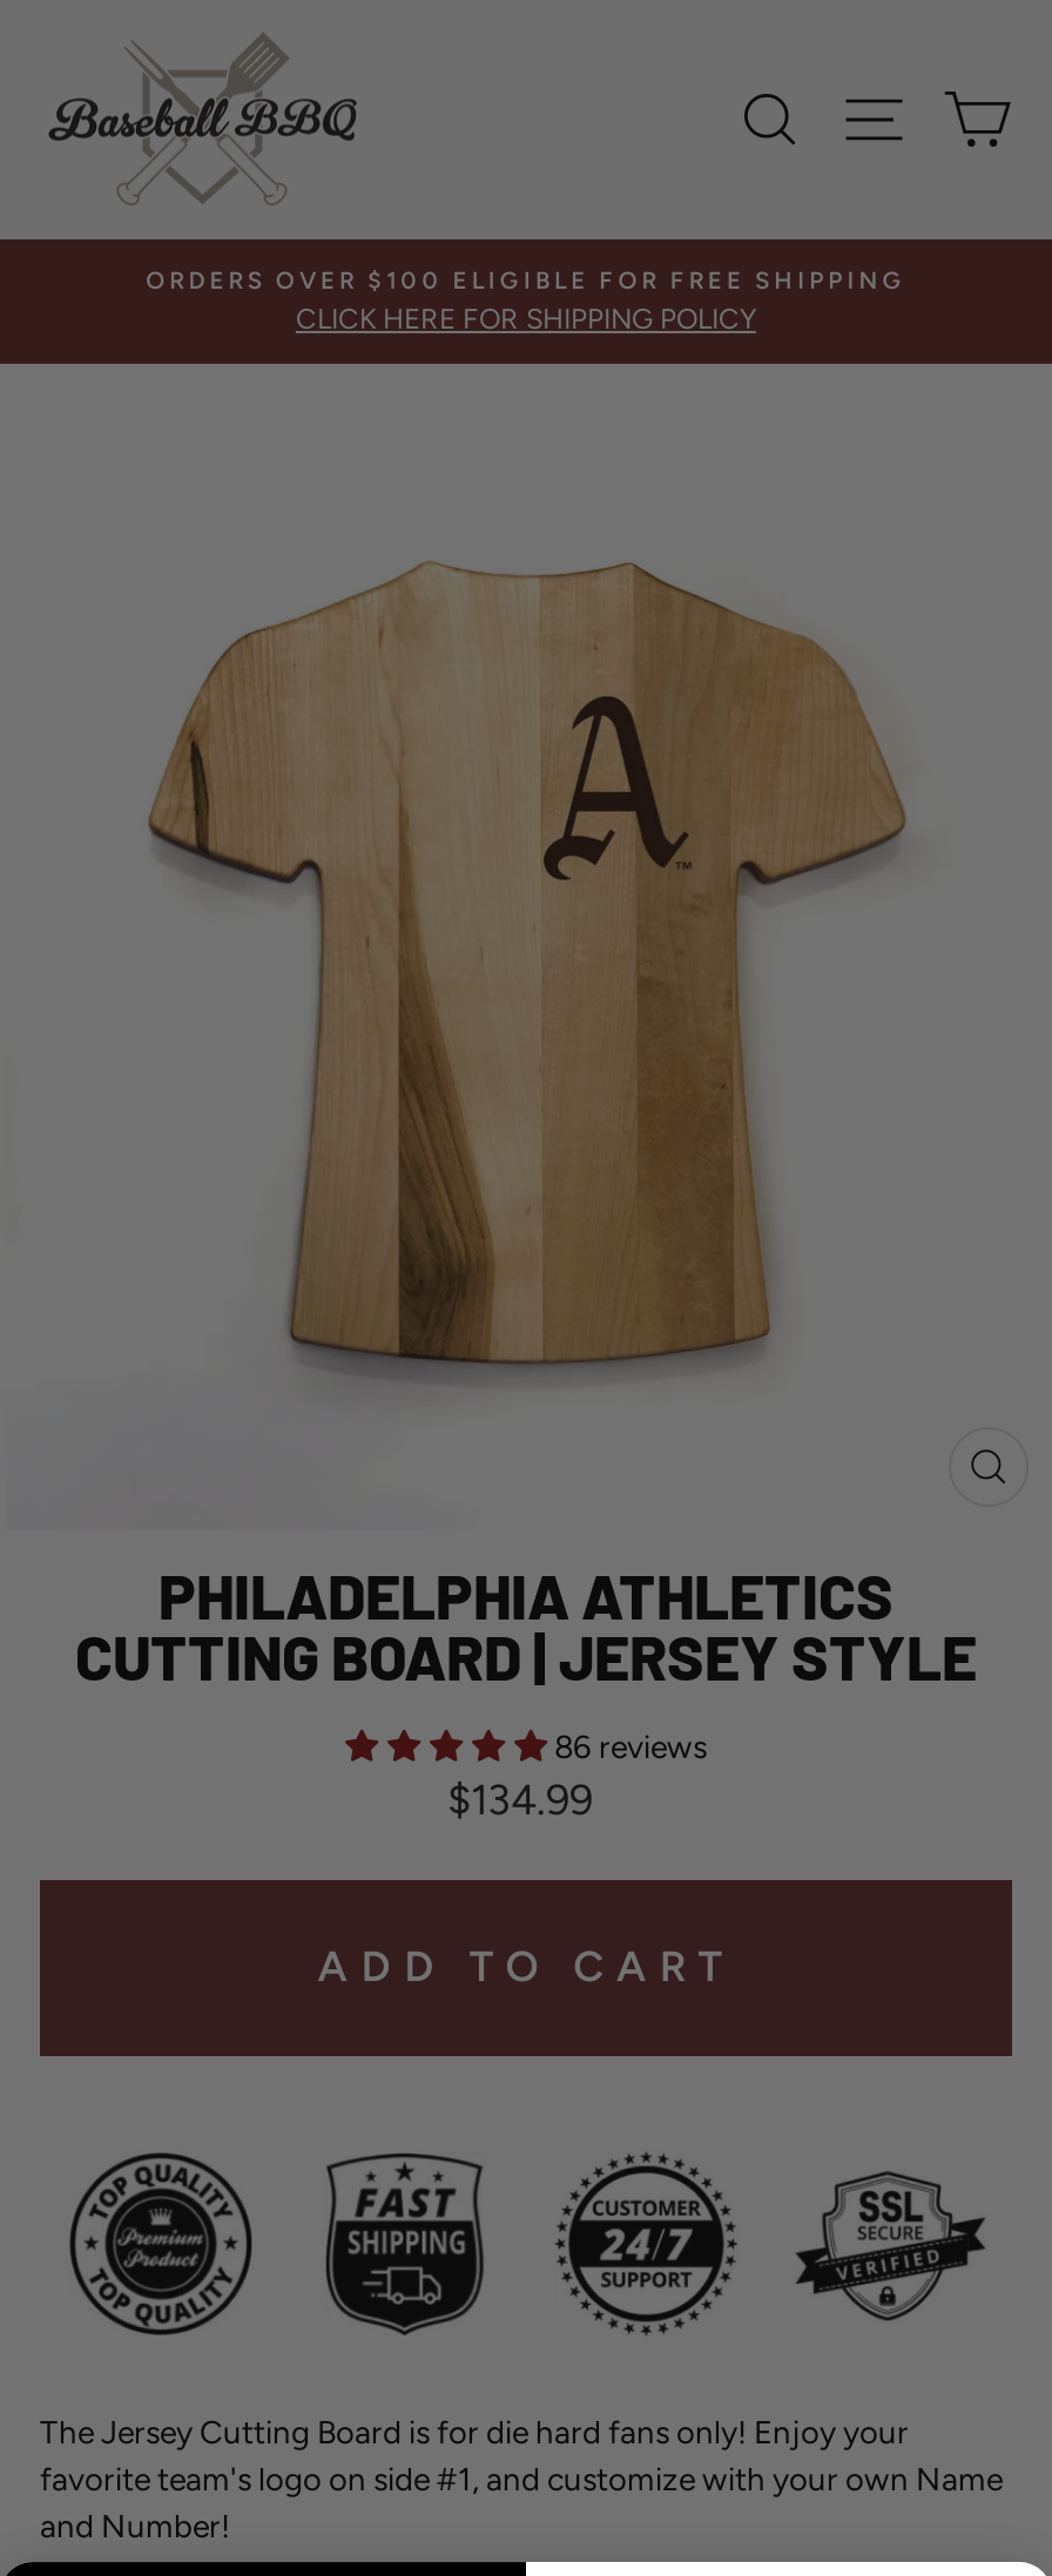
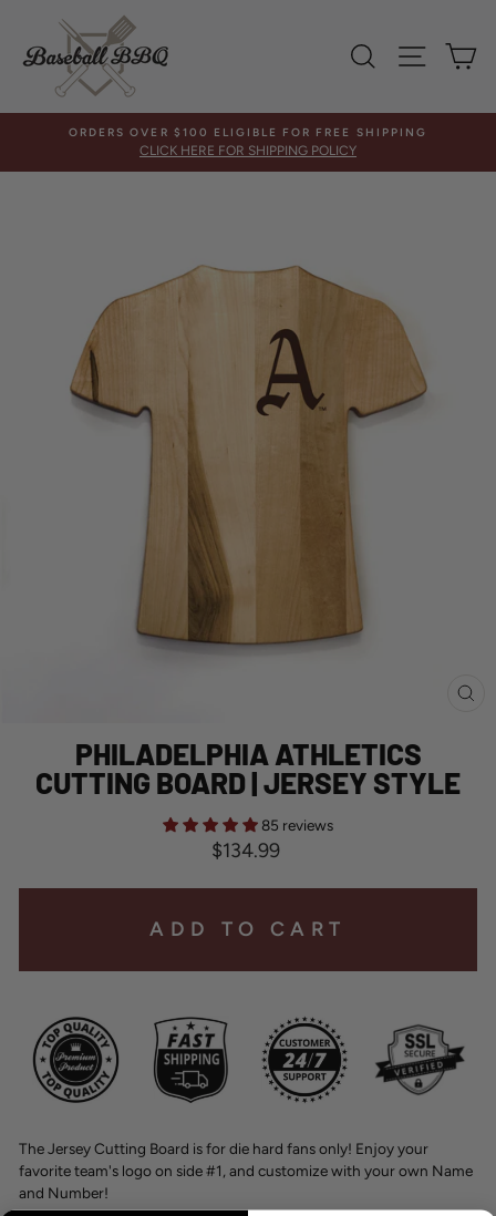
[554,1728,707,1766] 86 reviews -> [261,816,333,834] 85 reviews

